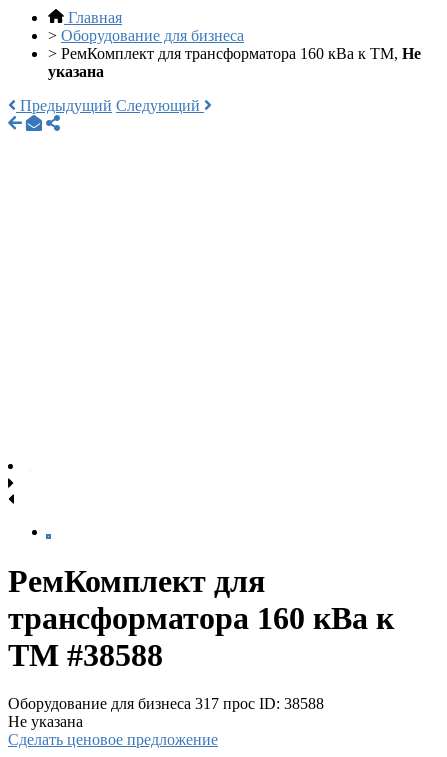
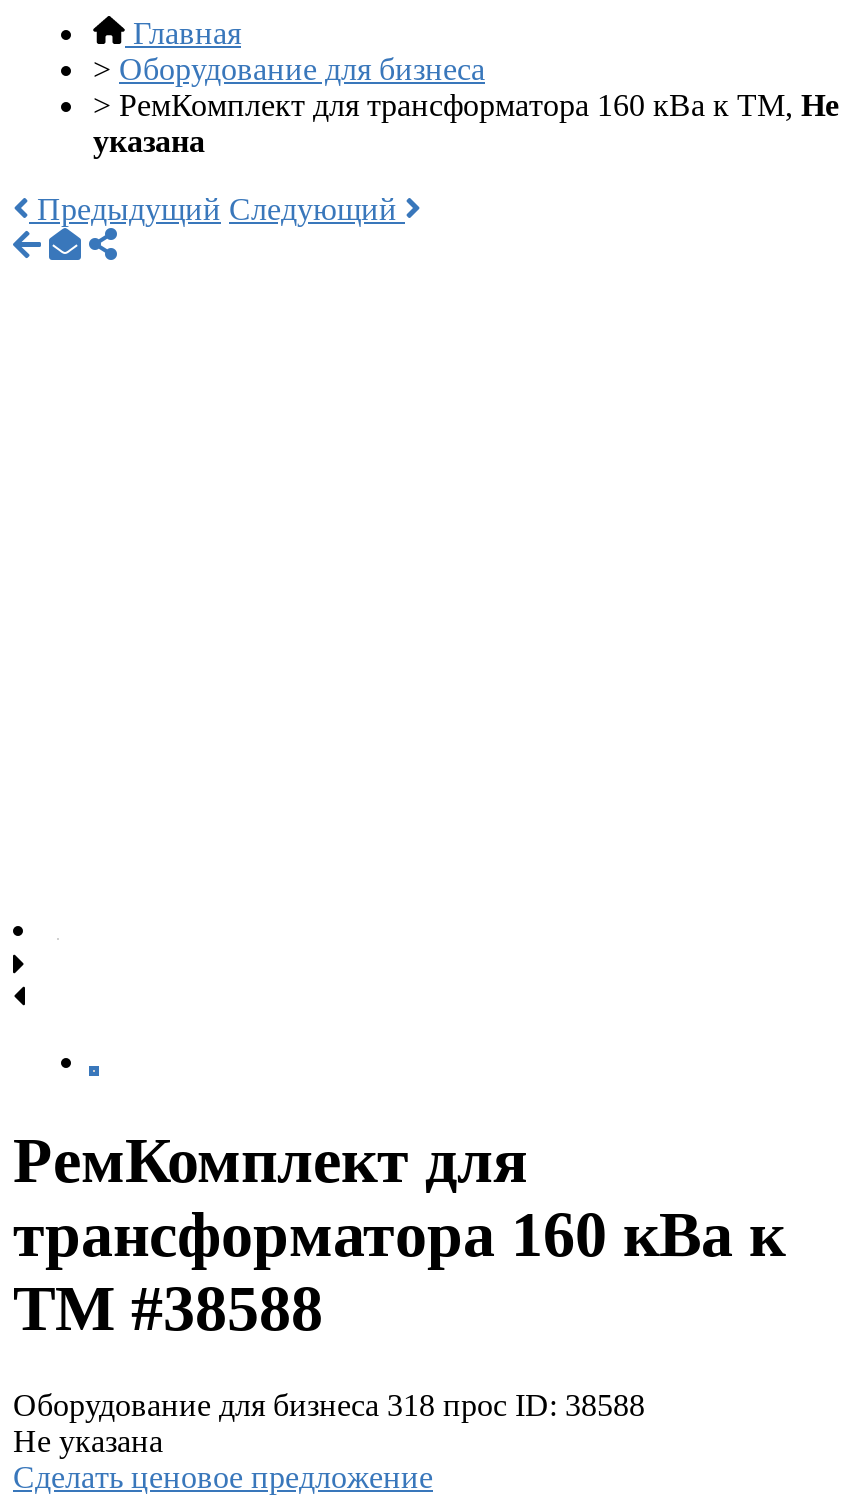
[8,695,324,712] Оборудование для бизнеса 317 прос ID: 38588 -> [13,1388,645,1422] Оборудование для бизнеса 318 прос ID: 38588

